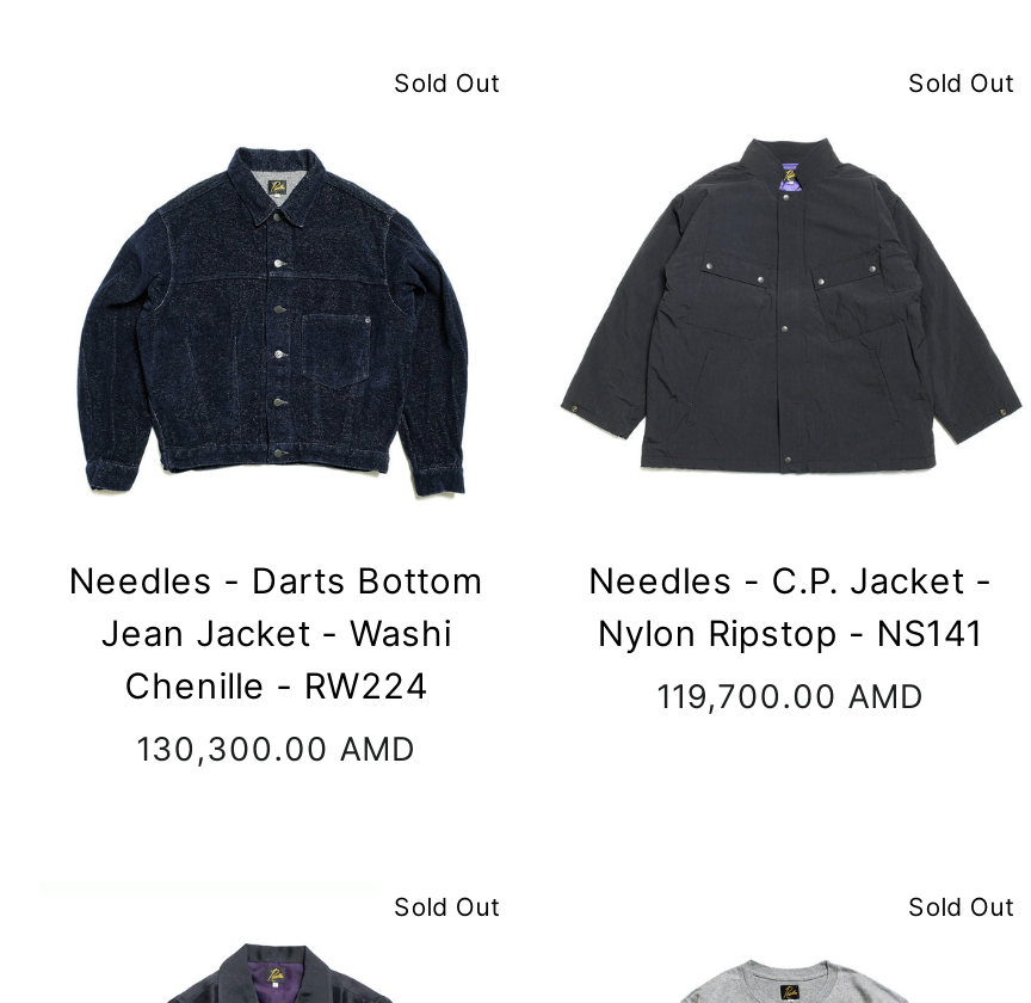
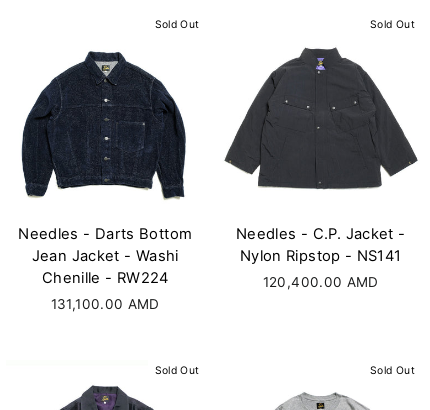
[657,677,924,715] 119,700.00 AMD -> [263,273,379,289] 120,400.00 AMD
[137,730,416,768] 130,300.00 AMD -> [51,295,160,311] 131,100.00 AMD

